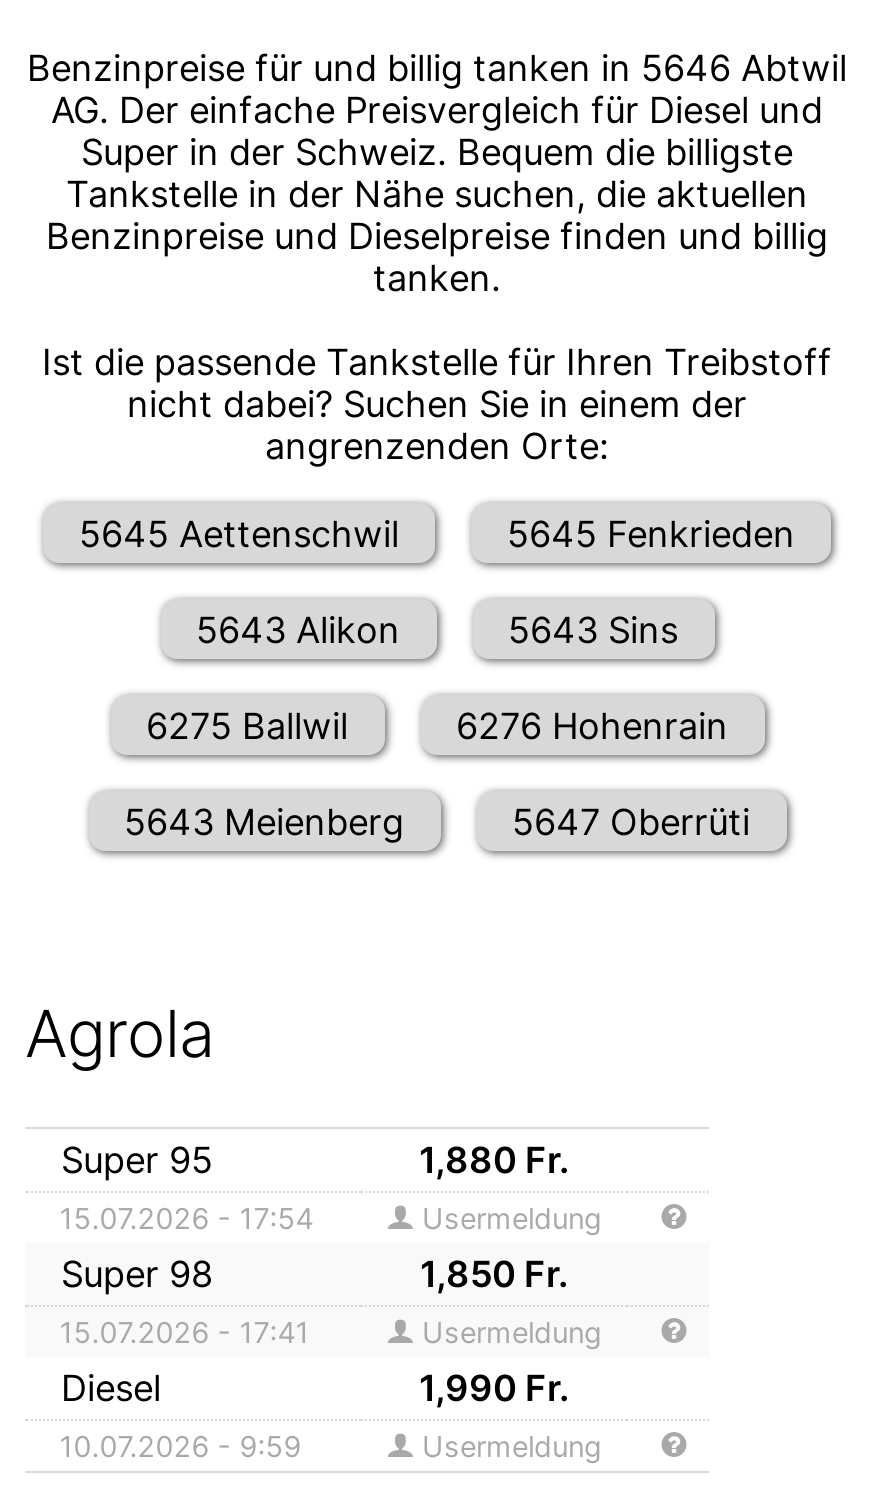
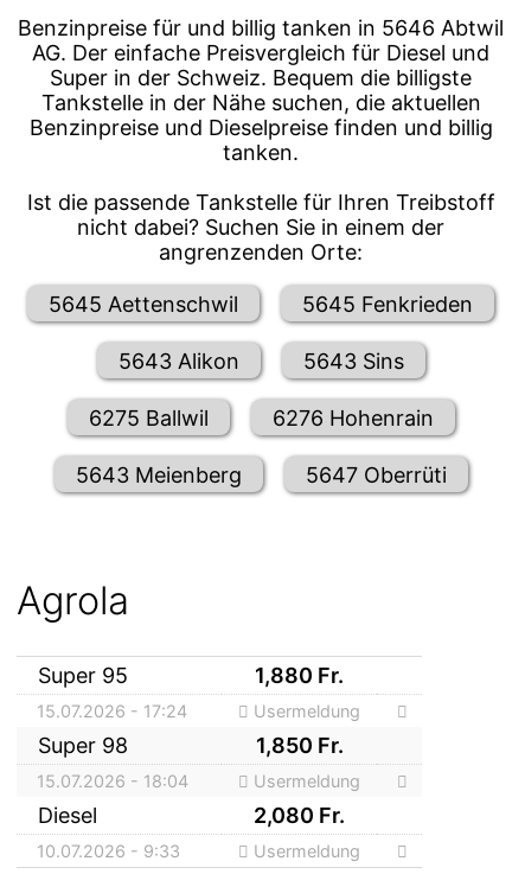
[60,1201,314,1235] 15.07.2026 - 17:54 -> [37,701,188,721] 15.07.2026 - 17:24
[60,1315,310,1349] 15.07.2026 - 17:41 -> [37,771,189,791] 15.07.2026 - 18:04
[419,1367,569,1409] 1,990 Fr. -> [254,803,345,828] 2,080 Fr.
[60,1429,302,1463] 10.07.2026 - 9:59 -> [37,841,180,861] 10.07.2026 - 9:33

